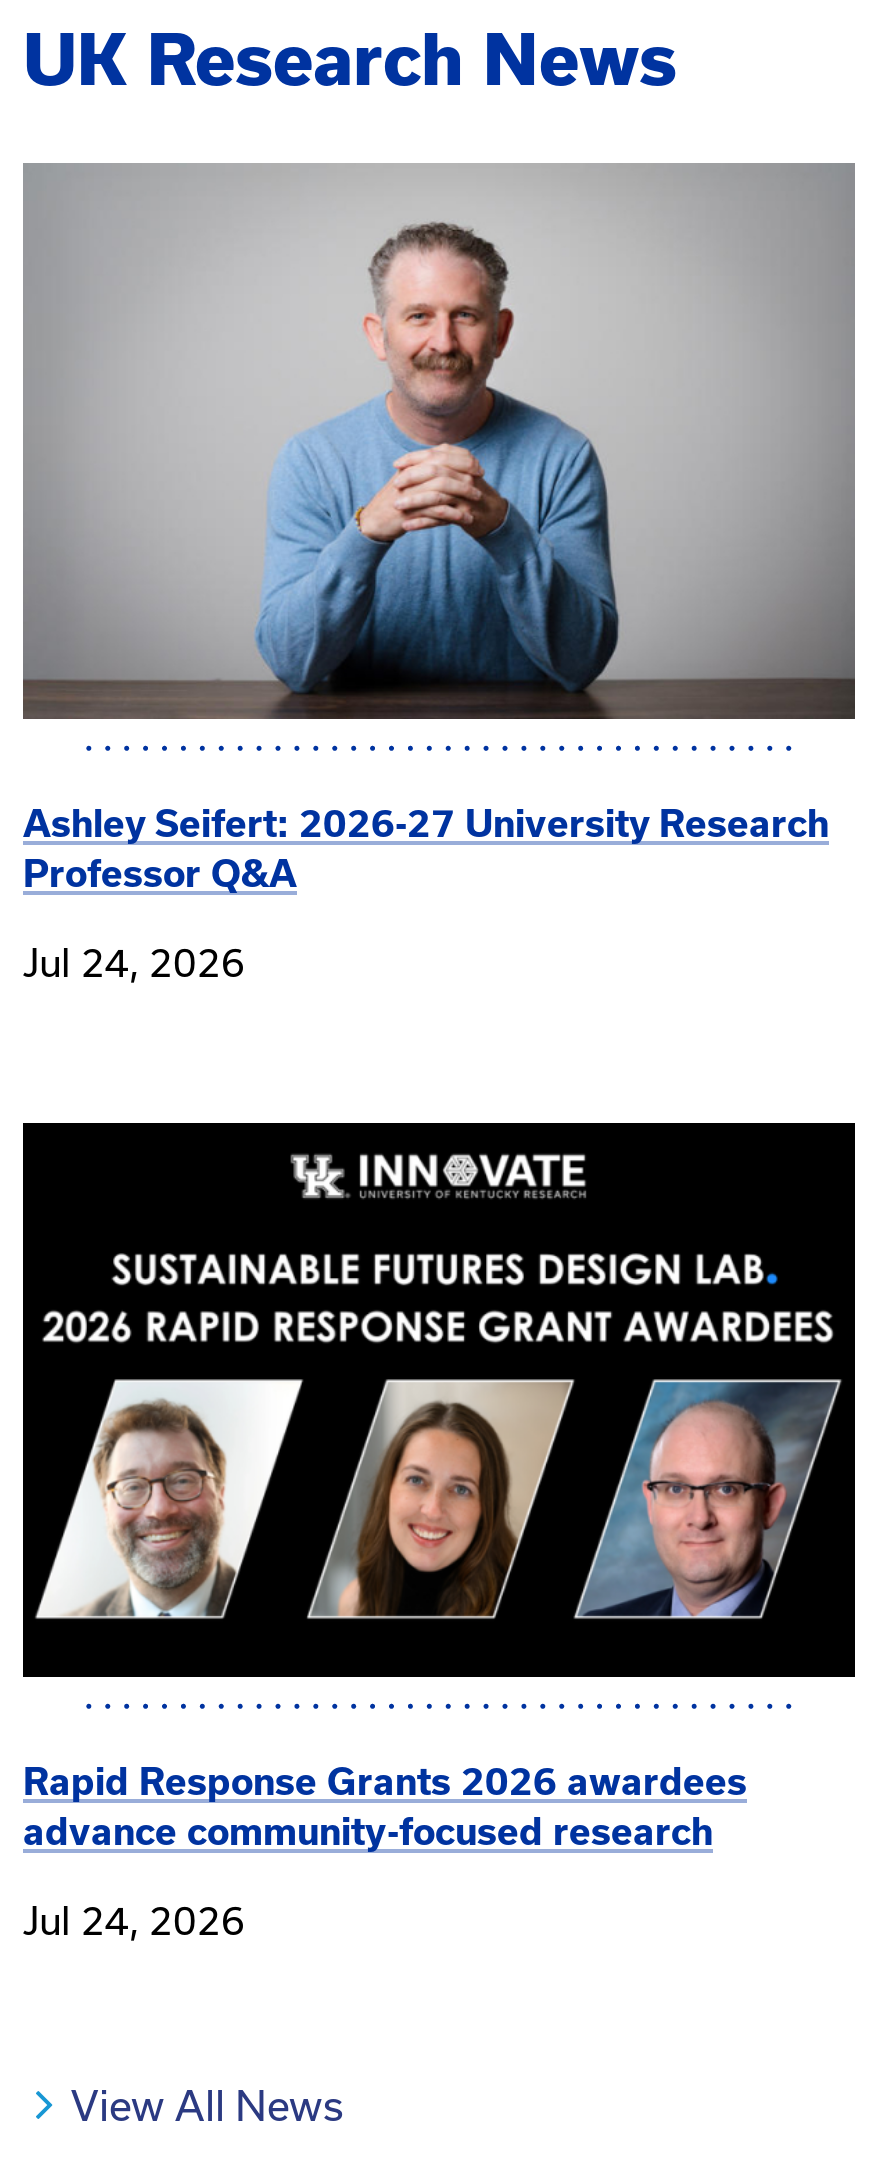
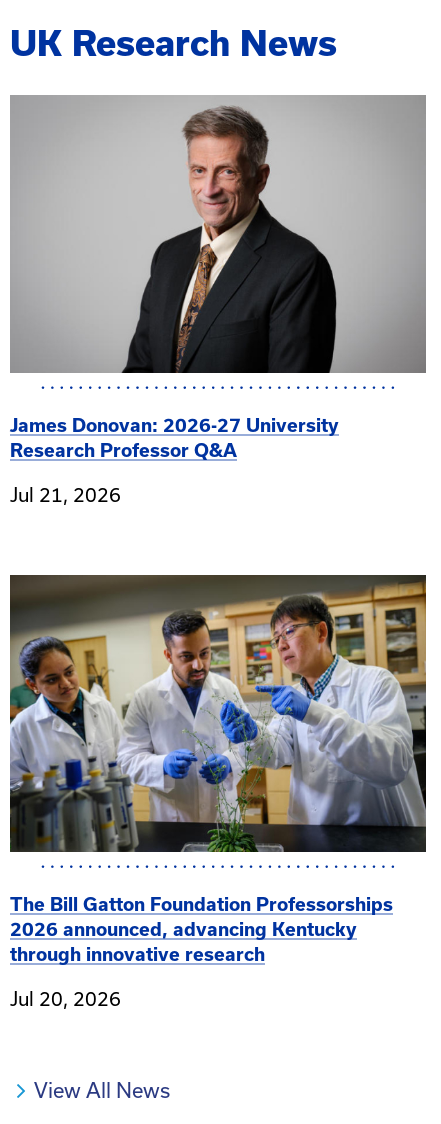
[23,187,853,721] [image] -> [123,106,337,373] [image]
[23,802,829,894] Ashley Seifert: 2026-27 University Research | Professor Q&A -> [10,414,339,460] James Donovan: 2026-27 University | Research Professor Q&A
[23,938,245,984] Jul 24, 2026 -> [10,483,121,505] Jul 21, 2026
[21,1125,857,1679] [image] -> [9,575,427,853] [image]
[23,1761,747,1853] Rapid Response Grants 2026 awardees | advance community-focused research -> [10,894,393,965] The Bill Gatton Foundation Professorships | 2026 announced, advancing Kentucky | through innovative research
[23,1897,245,1943] Jul 24, 2026 -> [10,988,121,1010] Jul 20, 2026

